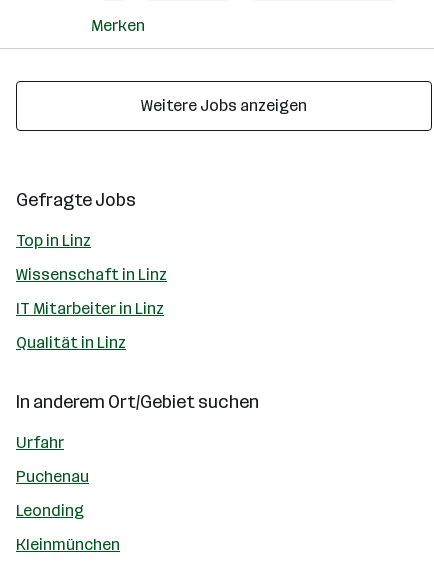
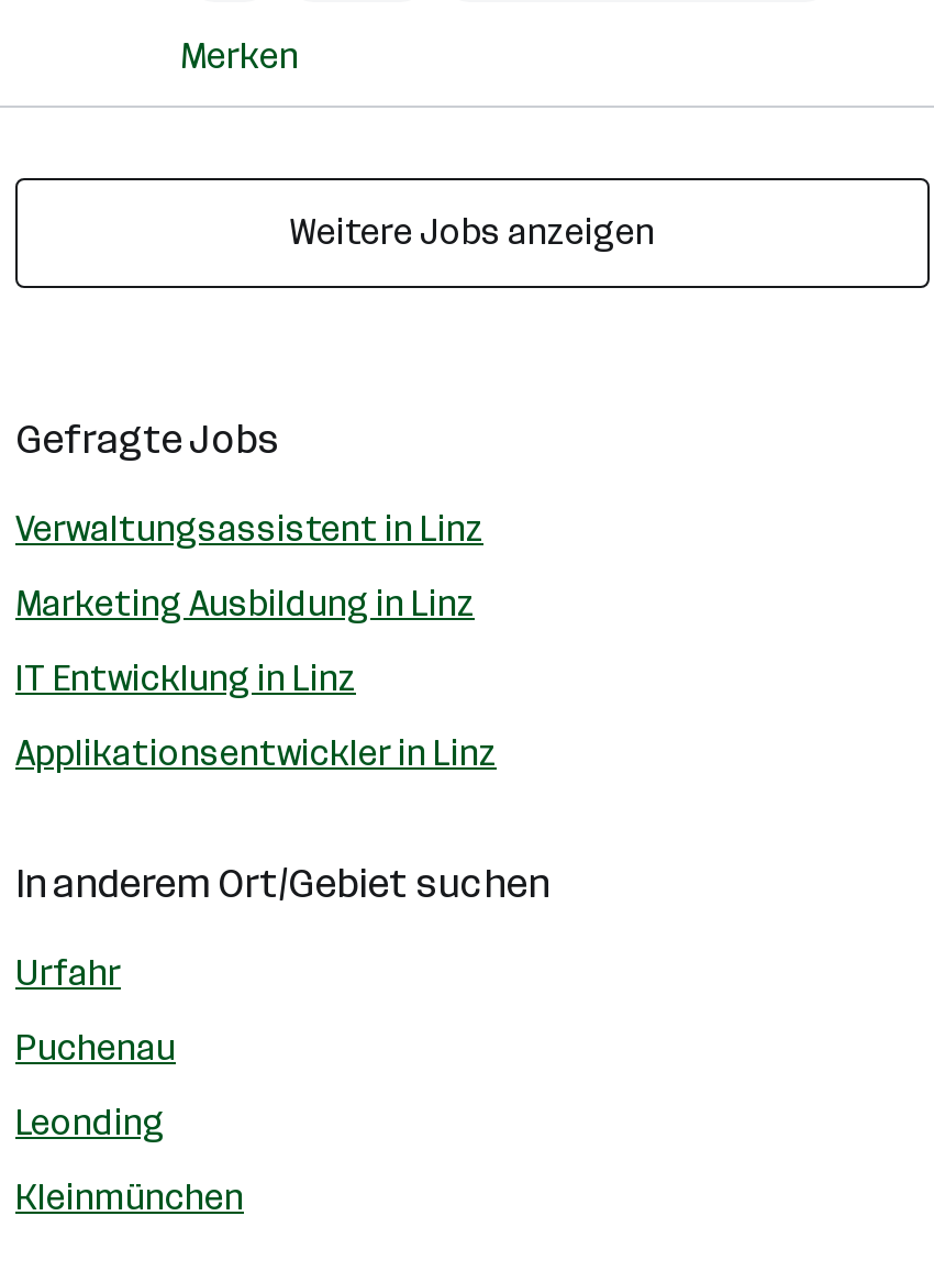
[16,231,91,250] Top in Linz -> [15,508,483,550] Verwaltungsassistent in Linz
[16,265,167,284] Wissenschaft in Linz -> [15,583,475,625] Marketing Ausbildung in Linz
[16,299,164,318] IT Mitarbeiter in Linz -> [15,657,356,699] IT Entwicklung in Linz
[16,333,126,352] Qualität in Linz -> [15,732,497,774] Applikationsentwickler in Linz

